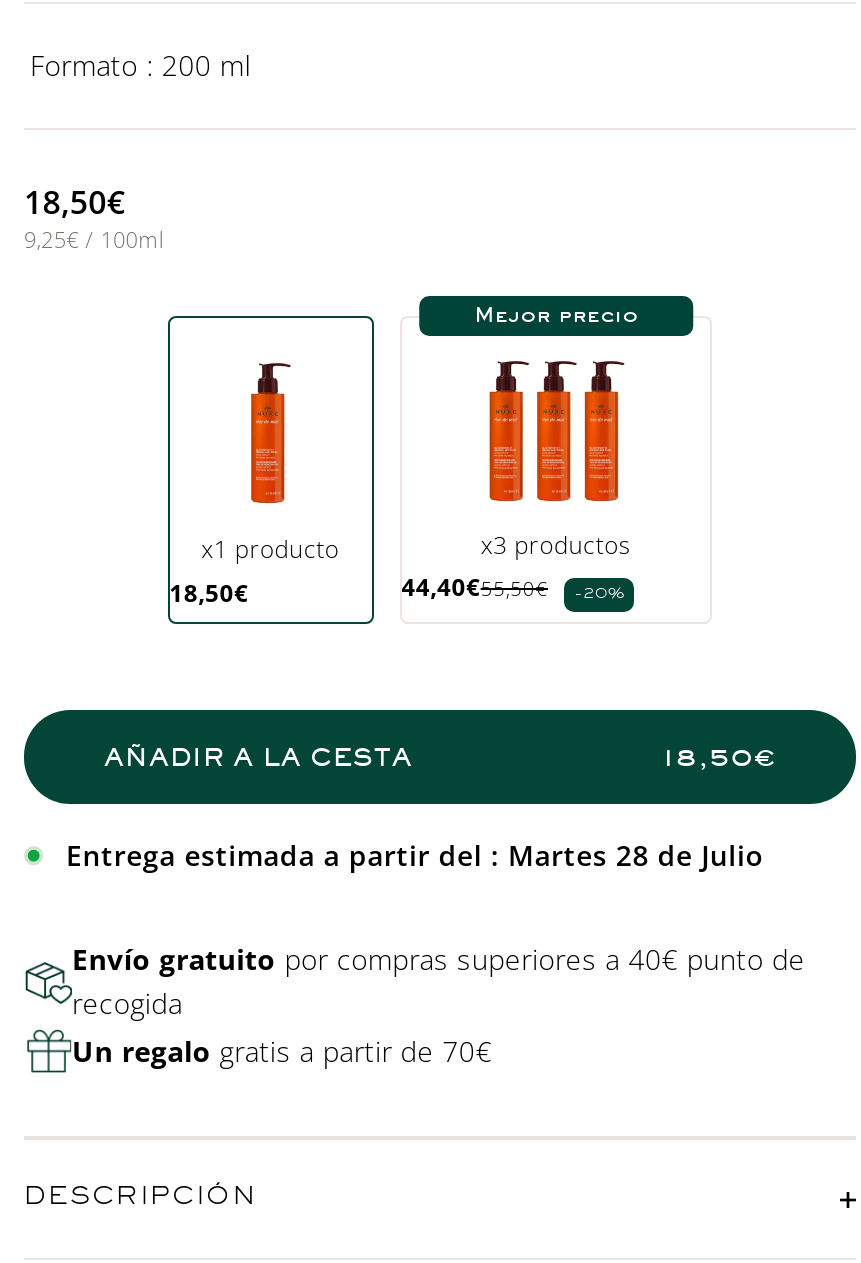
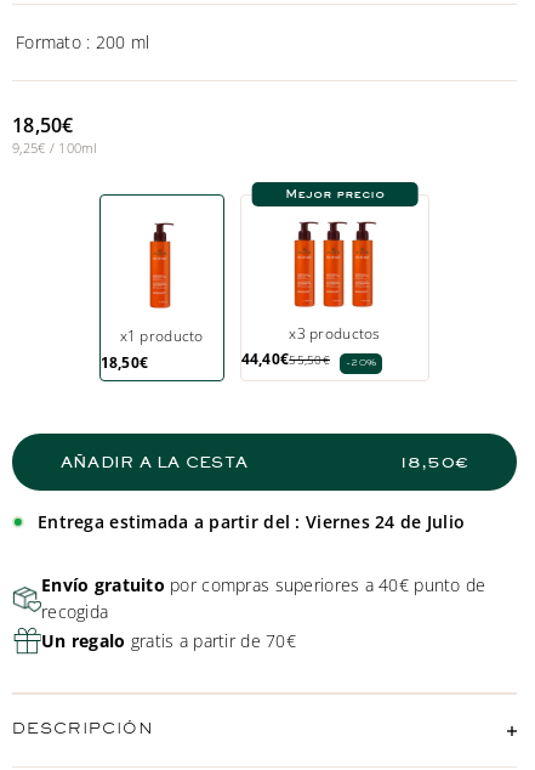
[66,837,773,875] Entrega estimada a partir del : Martes 28 de Julio -> [38,511,470,534] Entrega estimada a partir del : Viernes 24 de Julio

